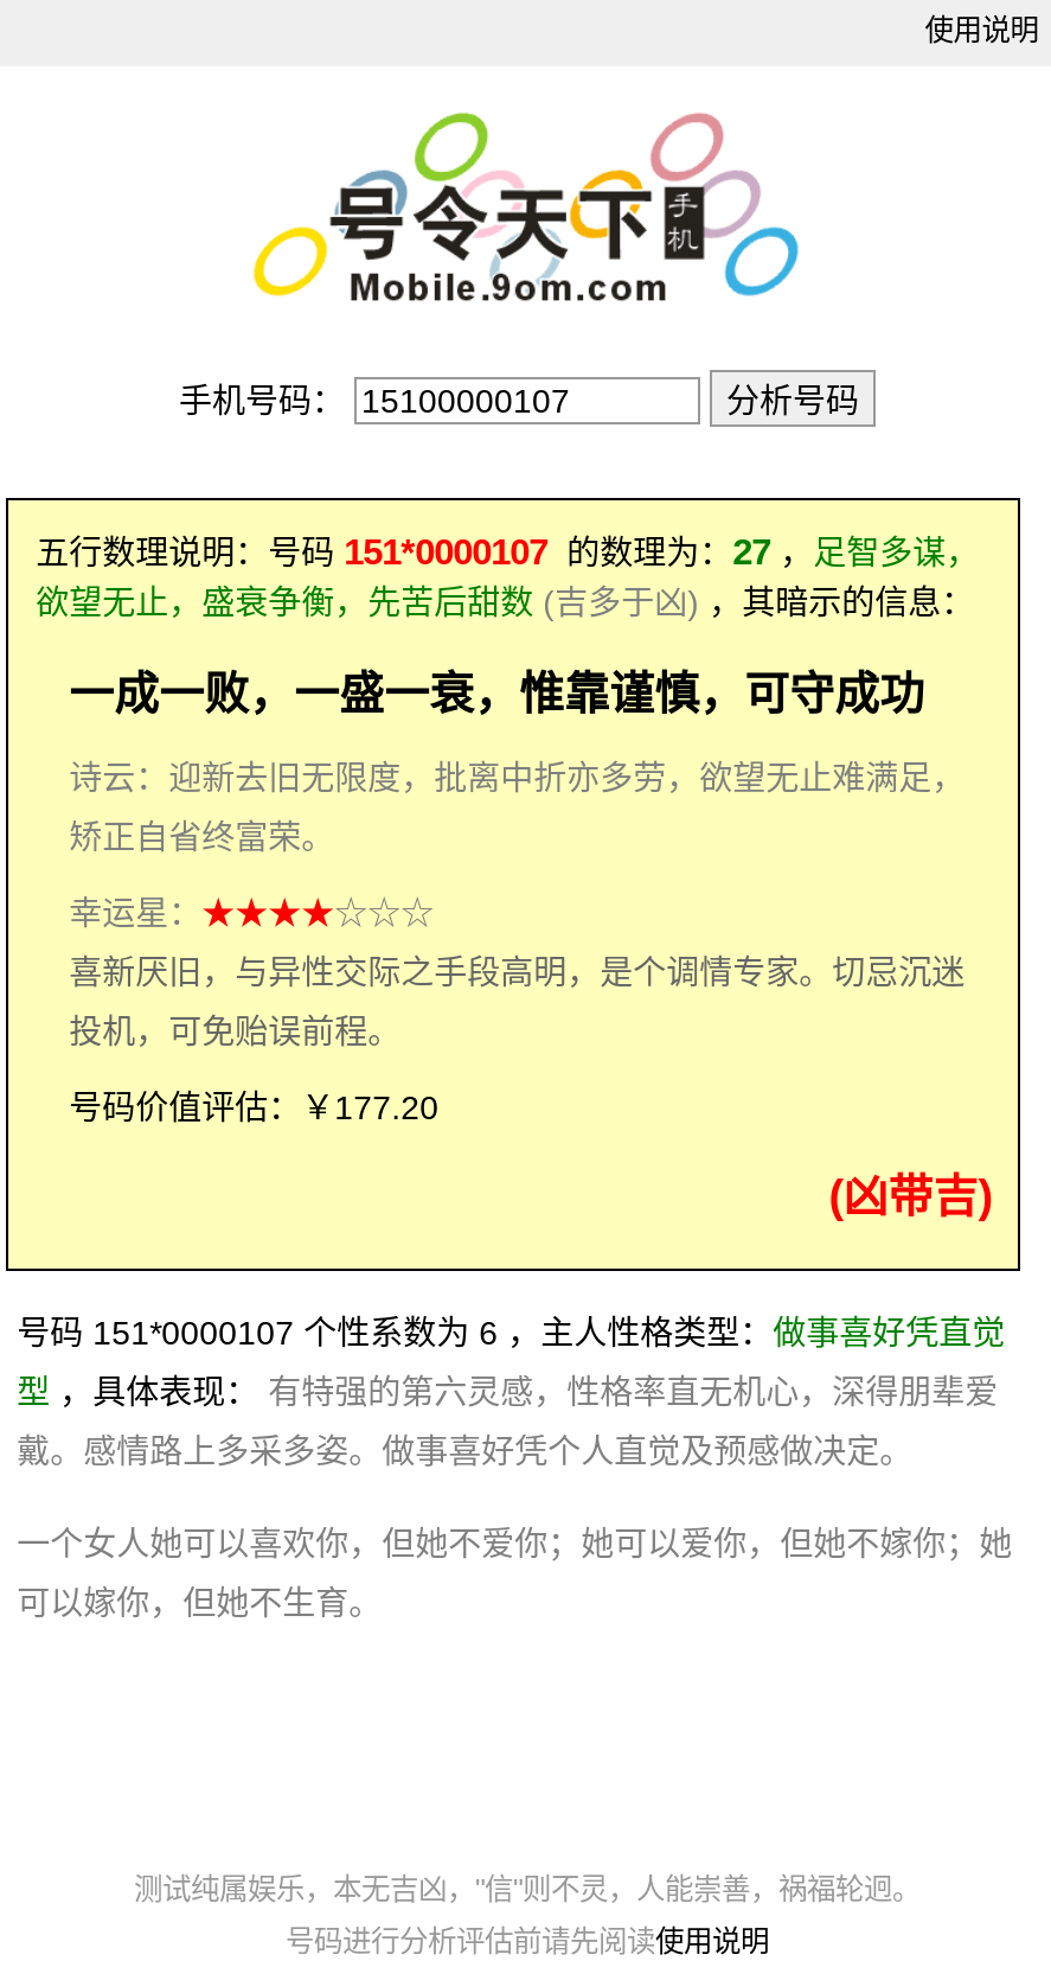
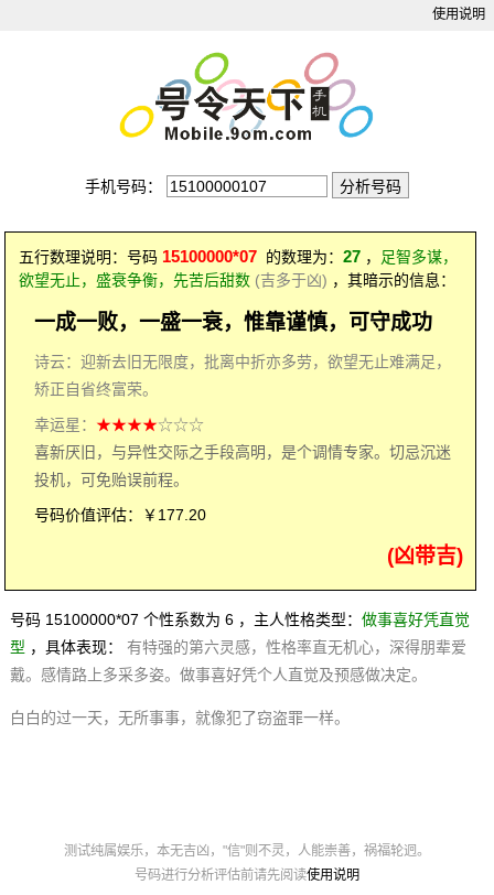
[36,531,979,571] 五行数理说明：号码151*0000107的数理为：27，足智多谋， -> [18,247,457,266] 五行数理说明：号码15100000*07的数理为：27，足智多谋，
[17,1314,1005,1352] 号码 151*0000107 个性系数为 6 ，主人性格类型：做事喜好凭直觉 -> [10,611,469,628] 号码 15100000*07 个性系数为 6 ，主人性格类型：做事喜好凭直觉
[17,1525,1012,1622] 一个女人她可以喜欢你，但她不爱你；她可以爱你，但她不嫁你；她 | 可以嫁你，但她不生育。 -> [10,709,349,727] 白白的过一天，无所事事，就像犯了窃盗罪一样。

